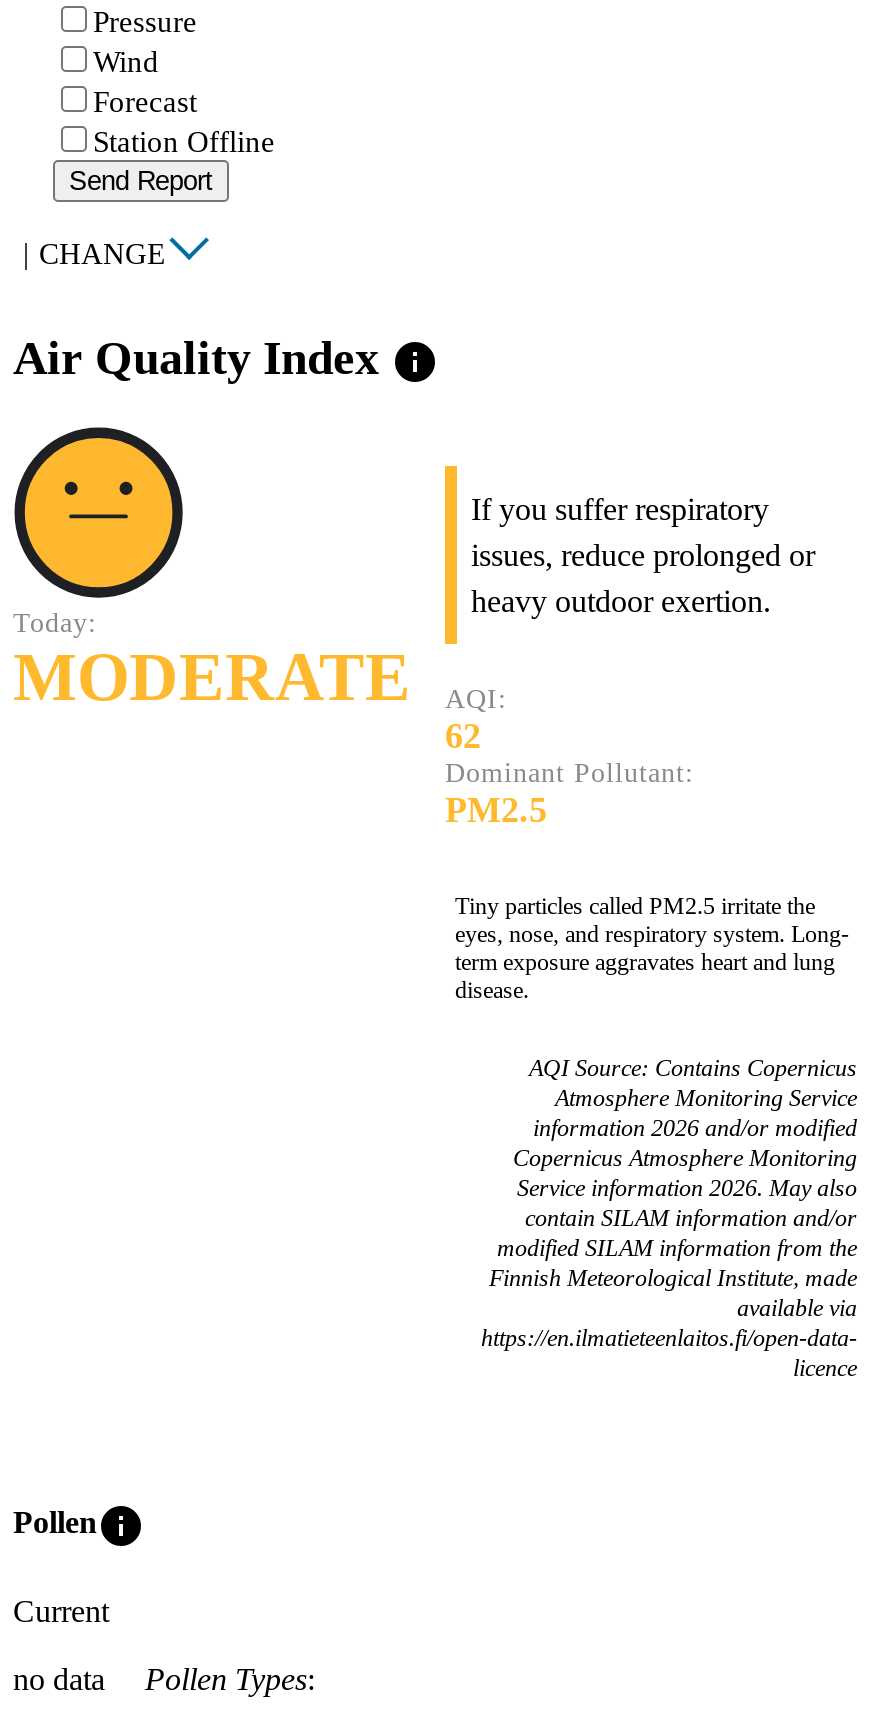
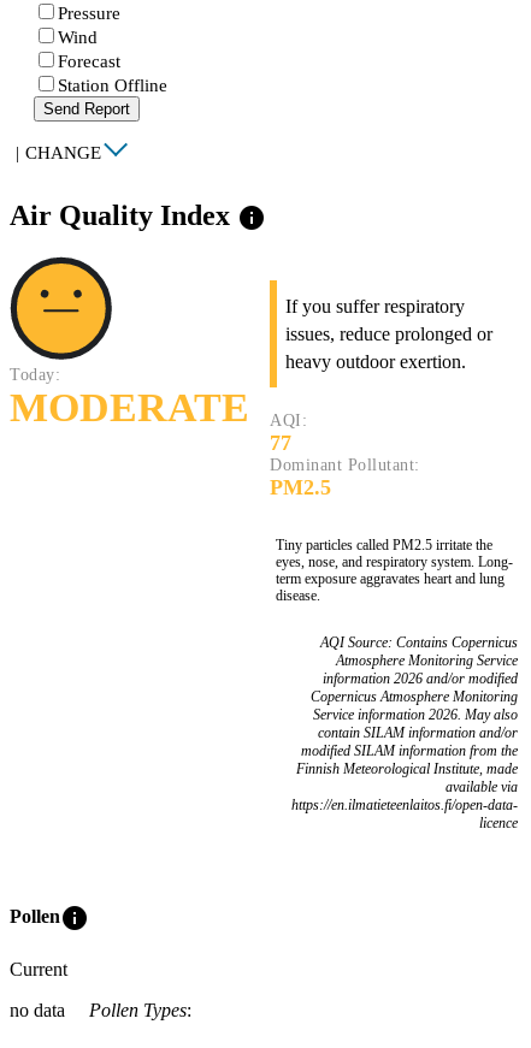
[445,716,481,756] 62 -> [270,431,291,455] 77

